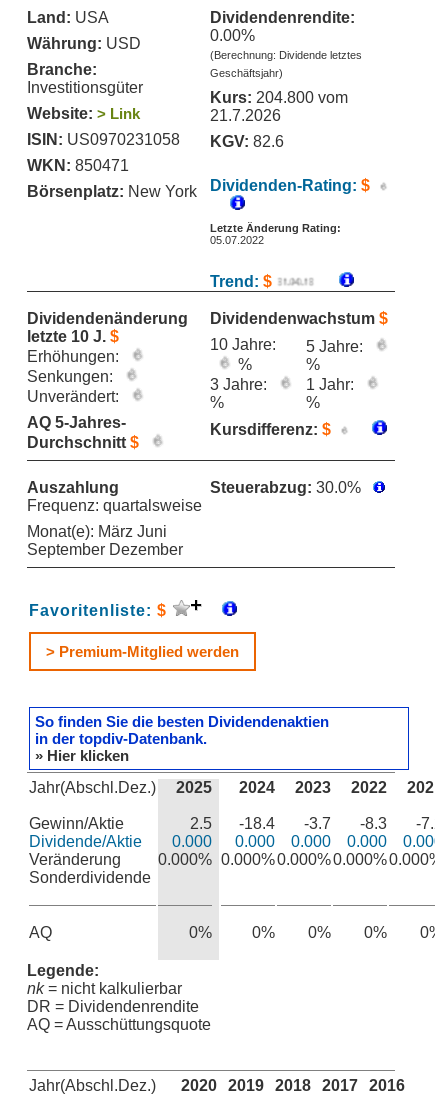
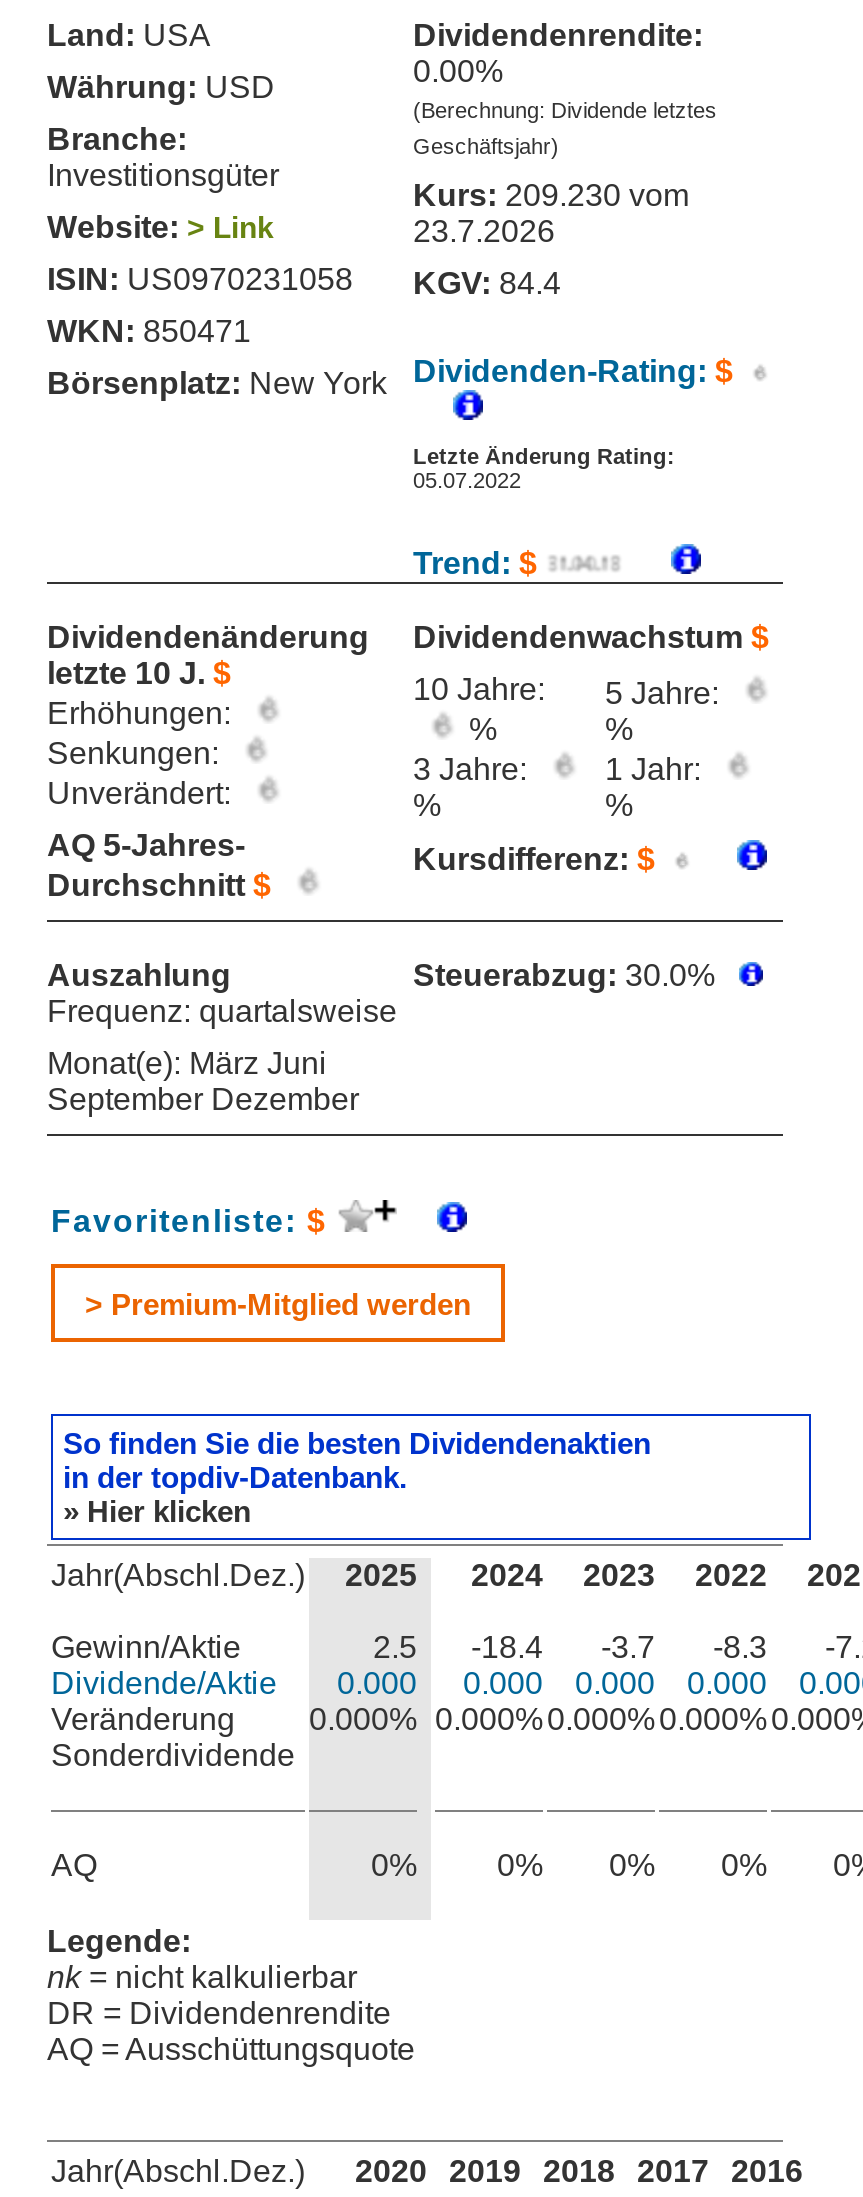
[210,89,348,106] Kurs: 204.800 vom -> [413,178,689,212] Kurs: 209.230 vom
[210,107,281,124] 21.7.2026 -> [413,214,555,248] 23.7.2026
[27,131,284,150] ISIN: US0970231058 KGV: 82.6 -> [47,262,561,300] ISIN: US0970231058 KGV: 84.4

